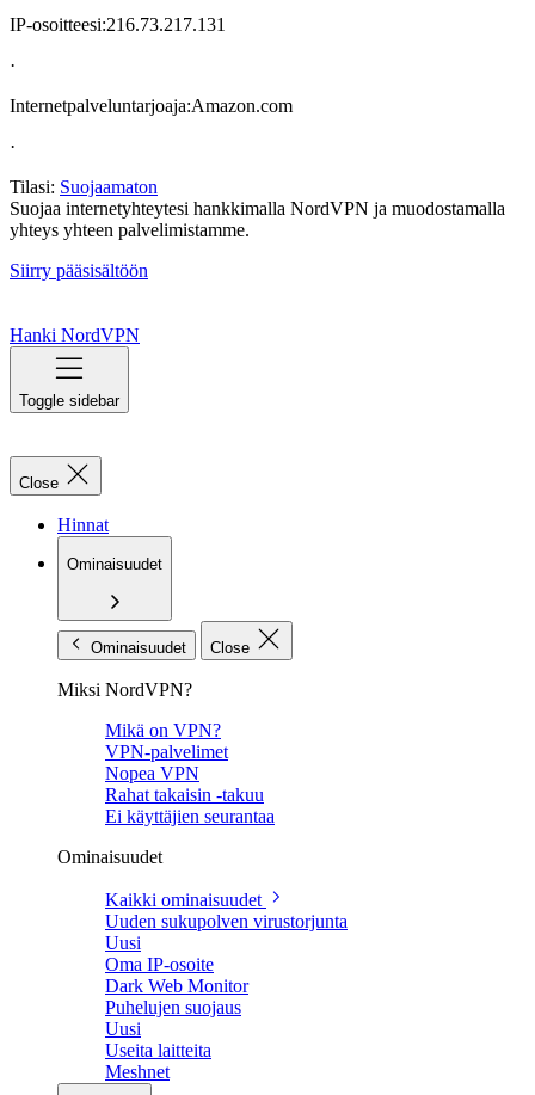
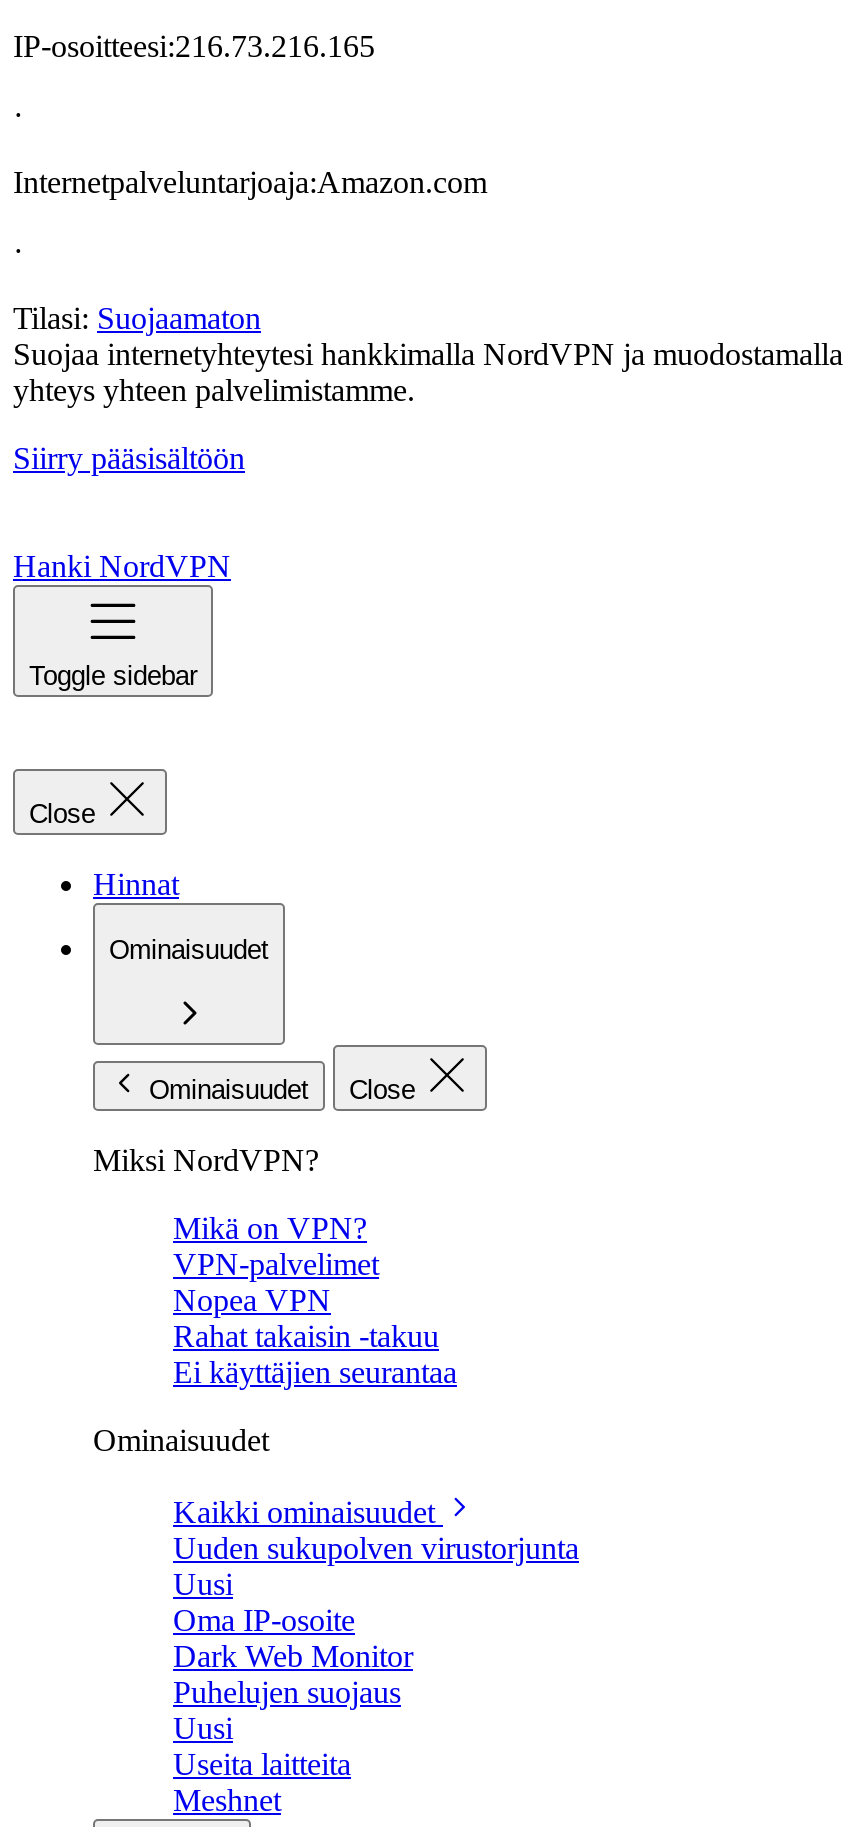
[10,14,226,35] IP-osoitteesi:216.73.217.131 -> [13,29,375,63] IP-osoitteesi:216.73.216.165

